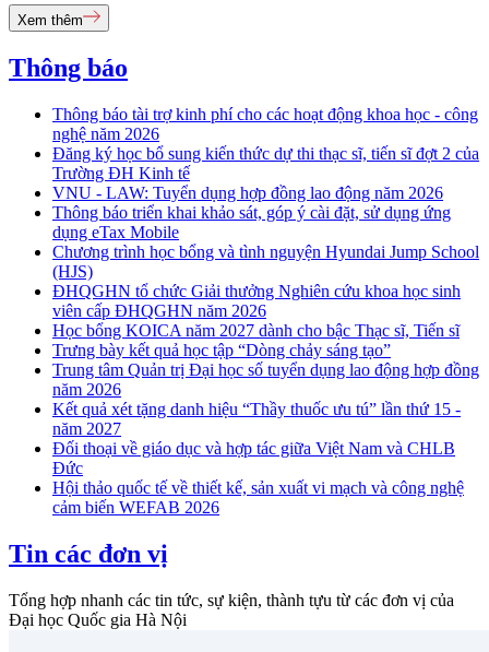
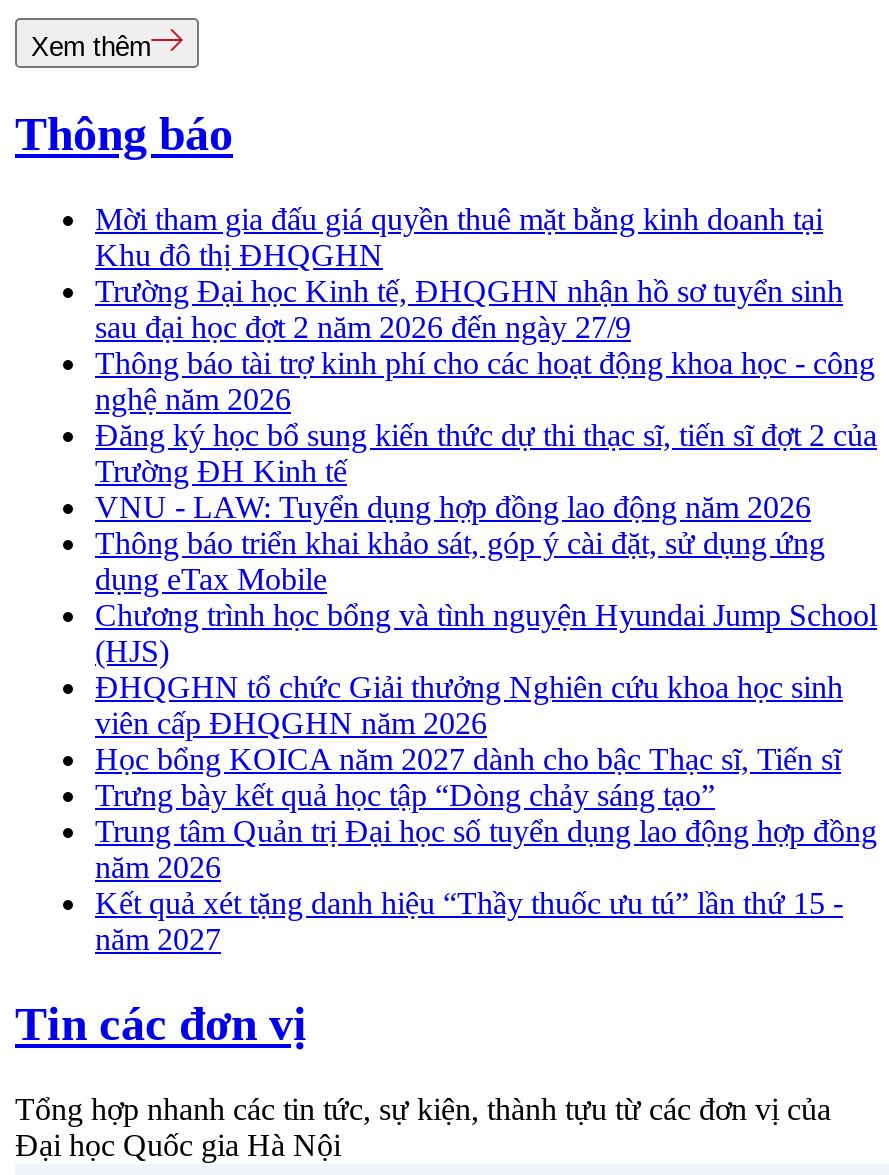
none -> [95,202,843,344] Mời tham gia đấu giá quyền thuê mặt bằng kinh doanh tại | Khu đô thị ĐHQGHN | Trường Đại học Kinh tế, ĐHQGHN nhận hồ sơ tuyển sinh | sau đại học đợt 2 năm 2026 đến ngày 27/9
moved [52,105,479,438] -> [95,346,877,956]: Thông báo tài trợ kinh phí cho các hoạt động khoa học - công | nghệ năm 2026 | Đăng ký học bổ sung kiến thức dự thi thạc sĩ, tiến sĩ đợt 2 của | ... | Kết quả xét tặng danh hiệu “Thầy thuốc ưu tú” lần thứ 15 - | năm 2027
[52,439,464,517] Đối thoại về giáo dục và hợp tác giữa Việt Nam và CHLB | Đức | Hội thảo quốc tế về thiết kế, sản xuất vi mạch và công nghệ | cảm biến WEFAB 2026 -> none

